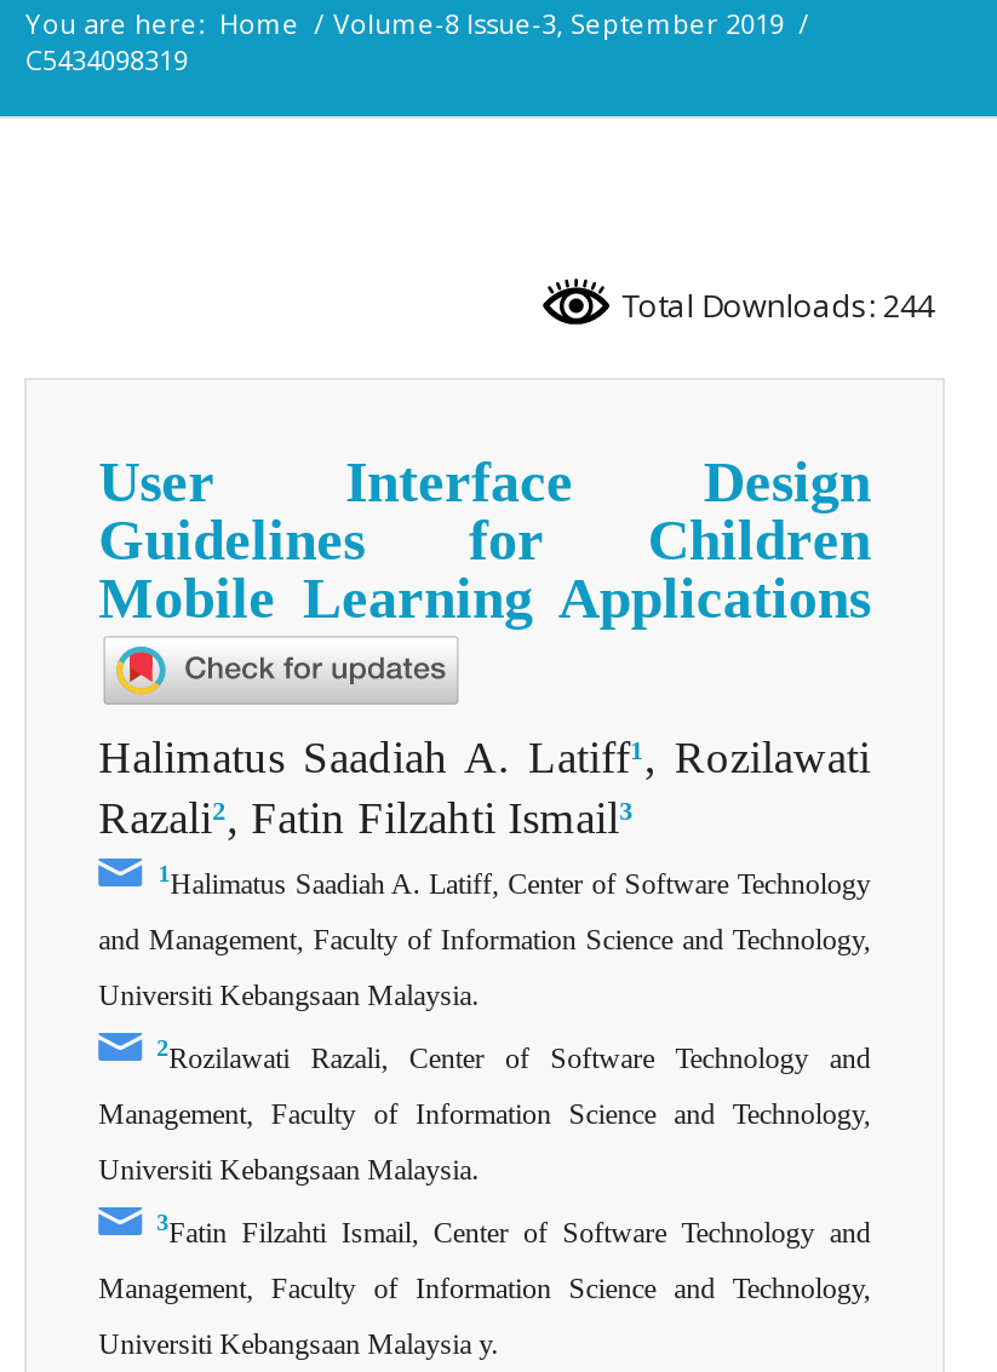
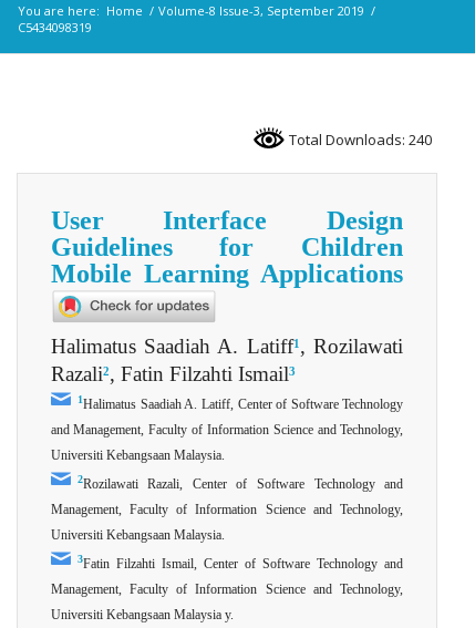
[614,283,934,327] Total Downloads: 244 -> [286,129,432,149] Total Downloads: 240

